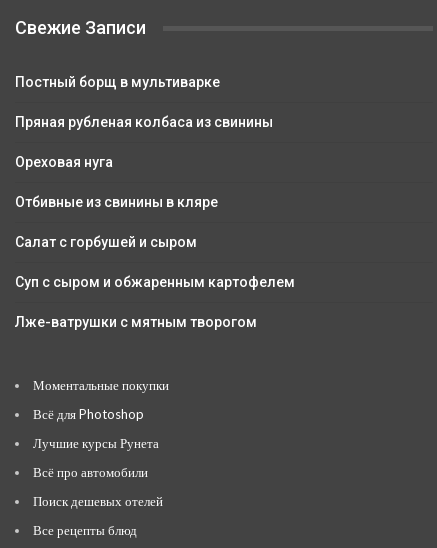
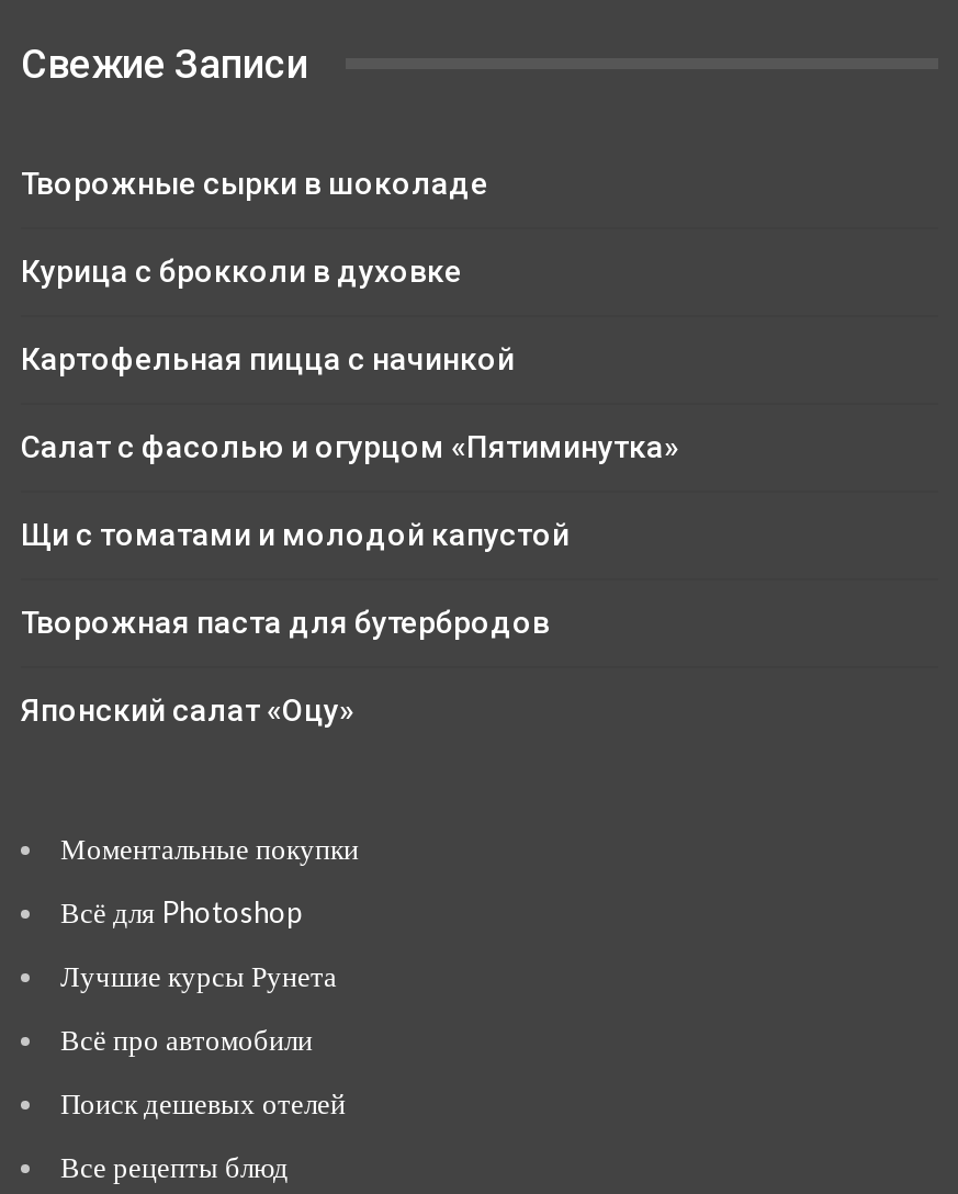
[15,74,220,90] Постный борщ в мультиварке -> [21,165,488,200] Творожные сырки в шоколаде
[15,114,273,130] Пряная рубленая колбаса из свинины -> [21,252,462,288] Курица с брокколи в духовке
[15,154,113,170] Ореховая нуга -> [21,340,515,375] Картофельная пицца с начинкой
[15,194,218,210] Отбивные из свинины в кляре -> [21,428,679,463] Салат с фасолью и огурцом «Пятиминутка»
[15,234,197,250] Салат с горбушей и сыром -> [21,516,570,551] Щи с томатами и молодой капустой
[15,274,295,290] Суп с сыром и обжаренным картофелем -> [21,604,550,639] Творожная паста для бутербродов
[15,314,257,330] Лже-ватрушки с мятным творогом -> [21,691,354,726] Японский салат «Оцу»

